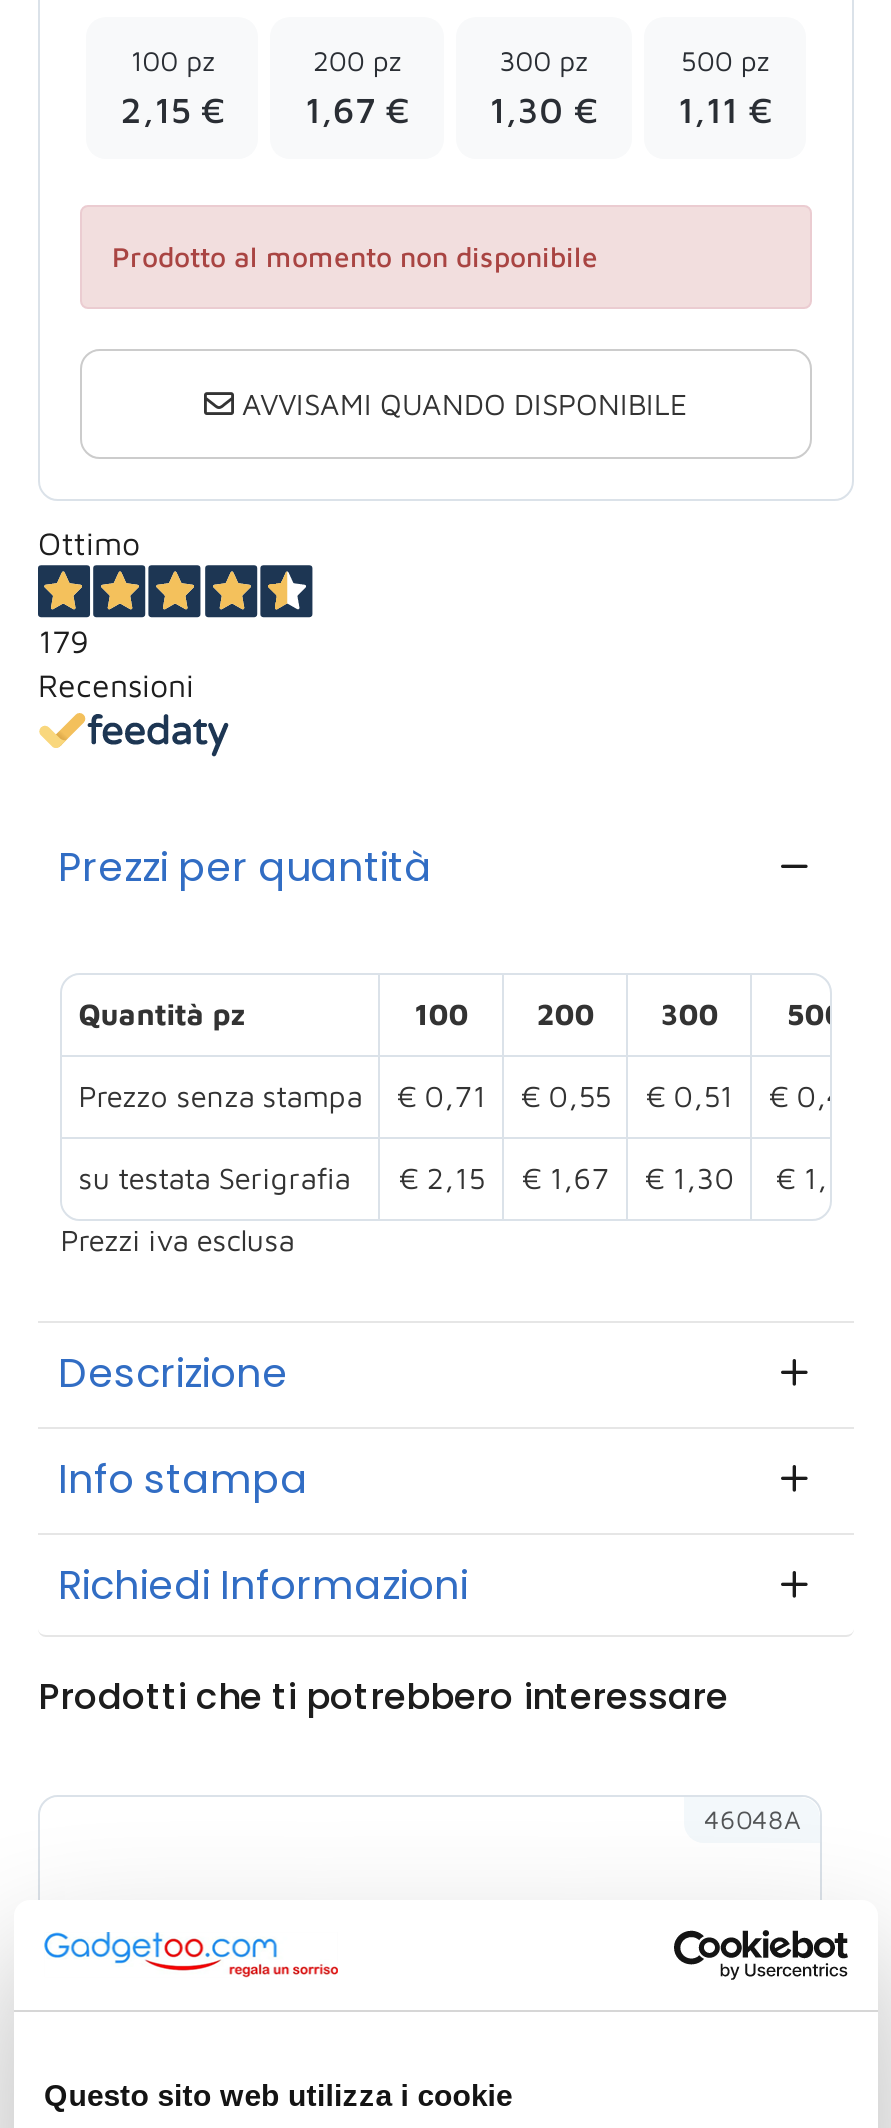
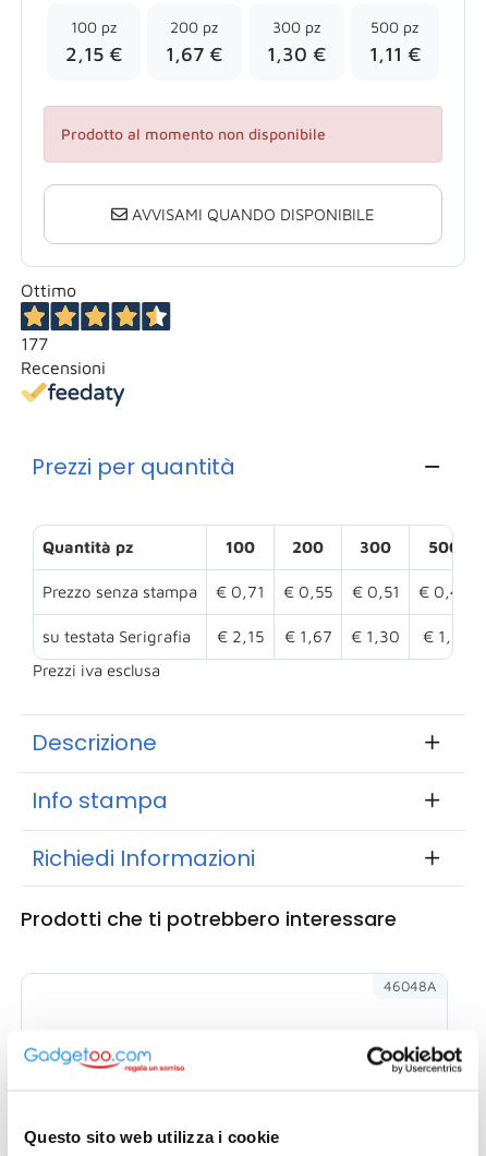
[38,624,88,660] 179 -> [21,334,48,354] 177

